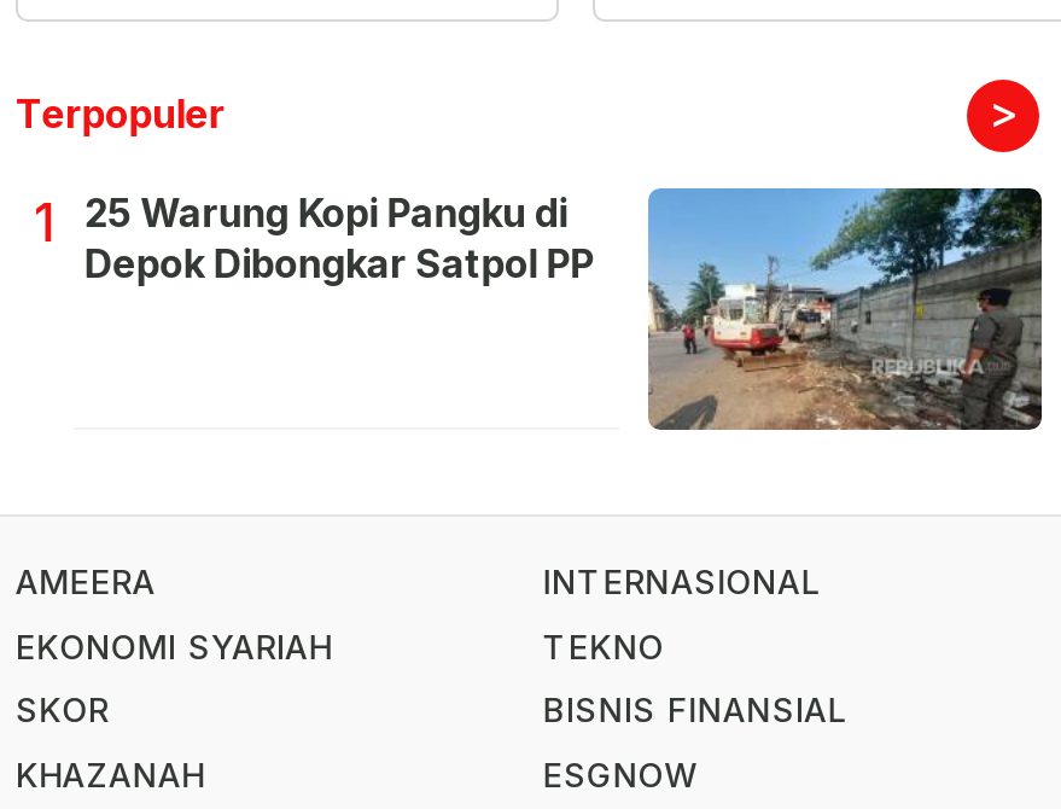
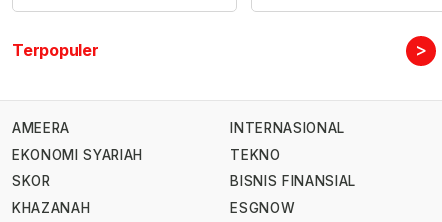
[33,186,1044,432] [image] | 1 | 25 Warung Kopi Pangku di | Depok Dibongkar Satpol PP -> none

